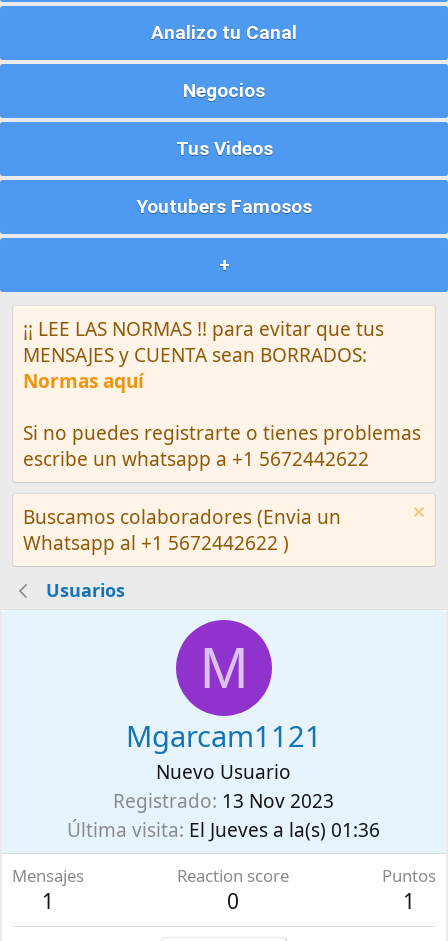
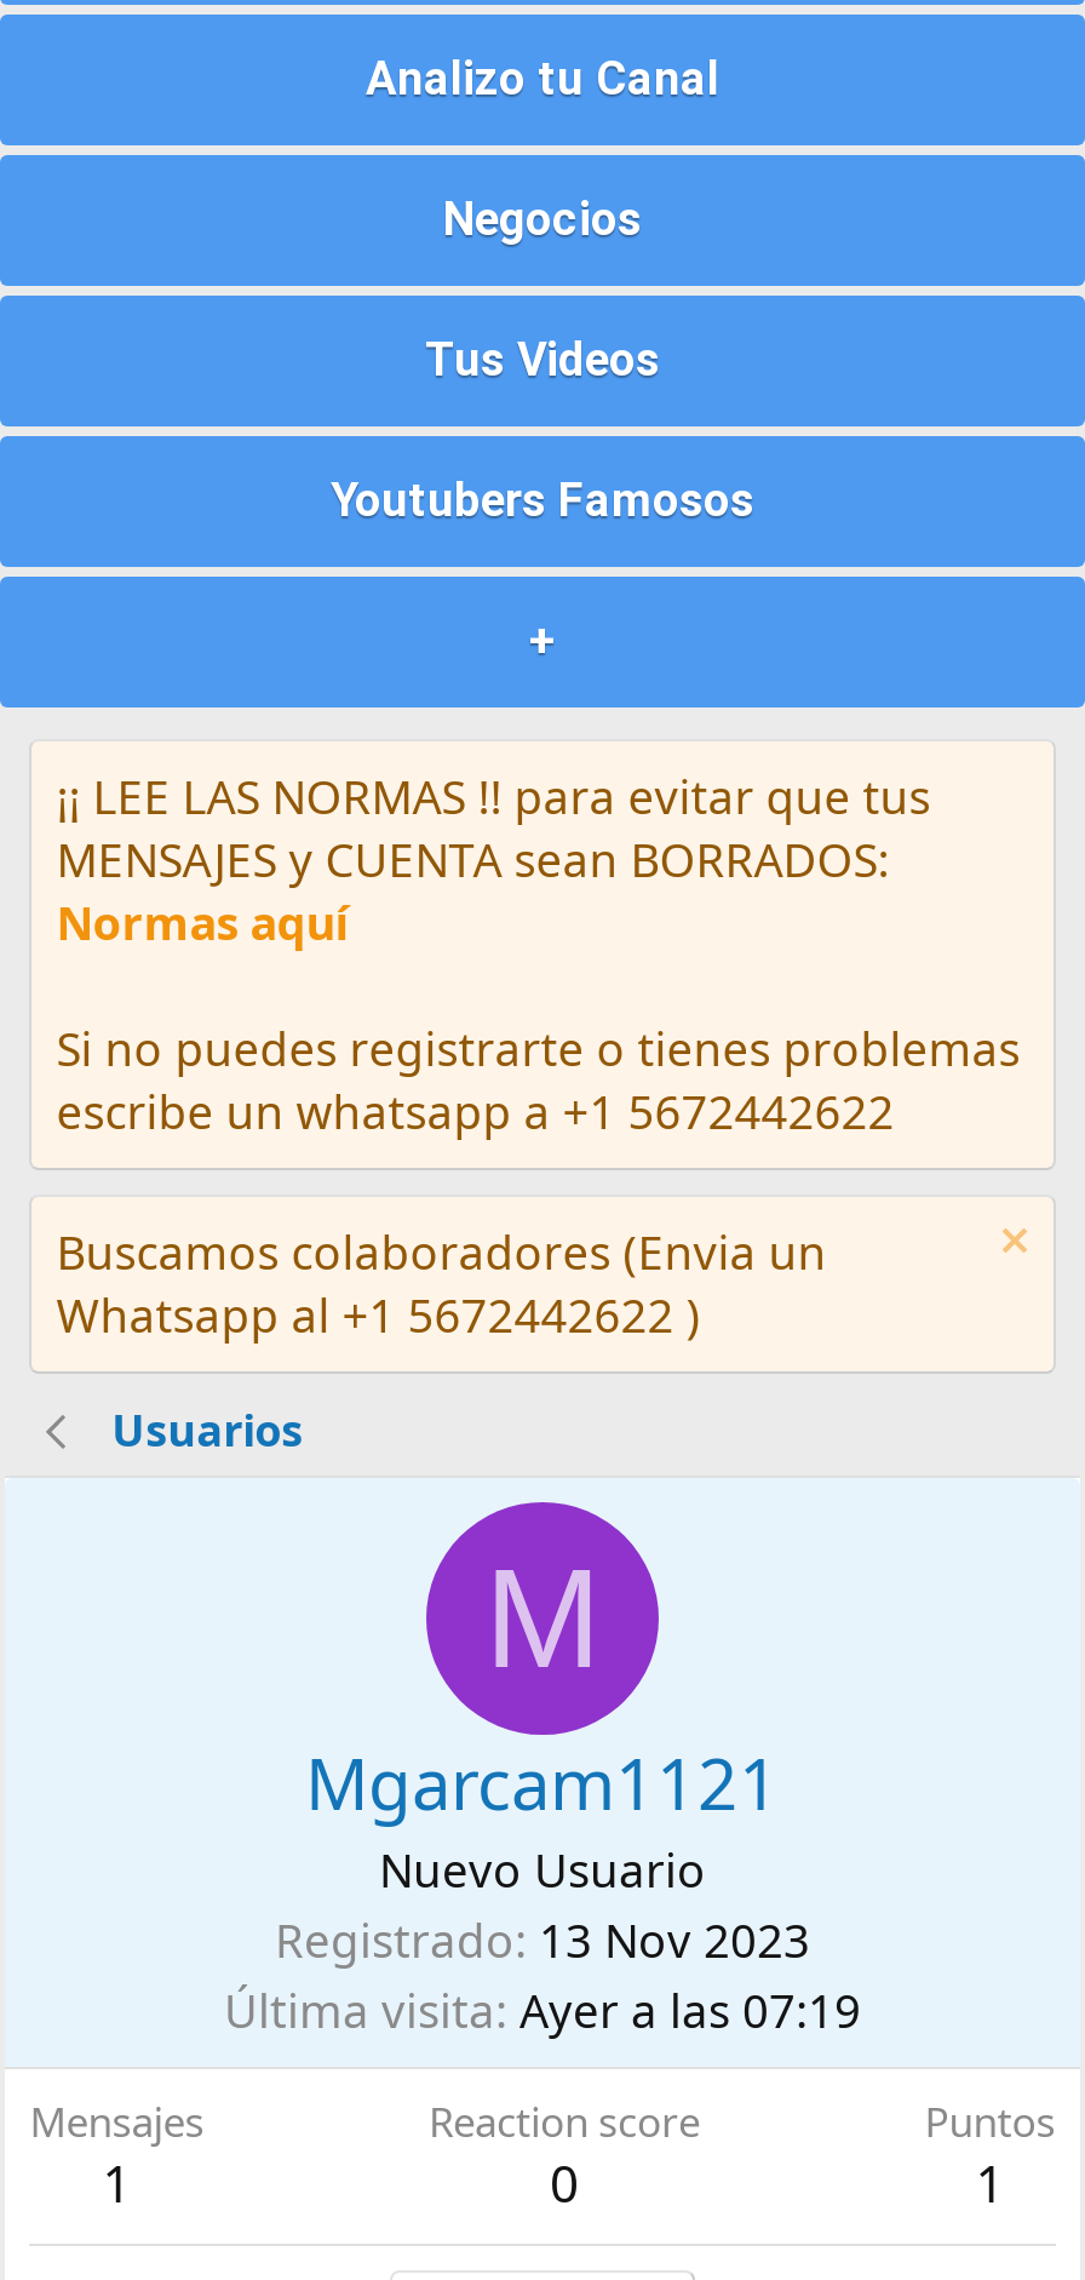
[67,817,380,843] Última visita El Jueves a la(s) 01:36 -> [224,1981,861,2044] Última visita Ayer a las 07:19

